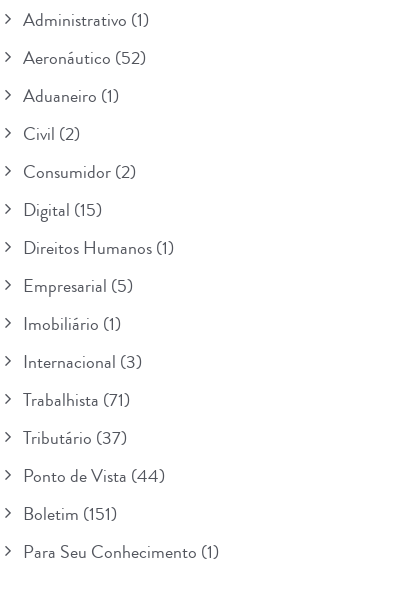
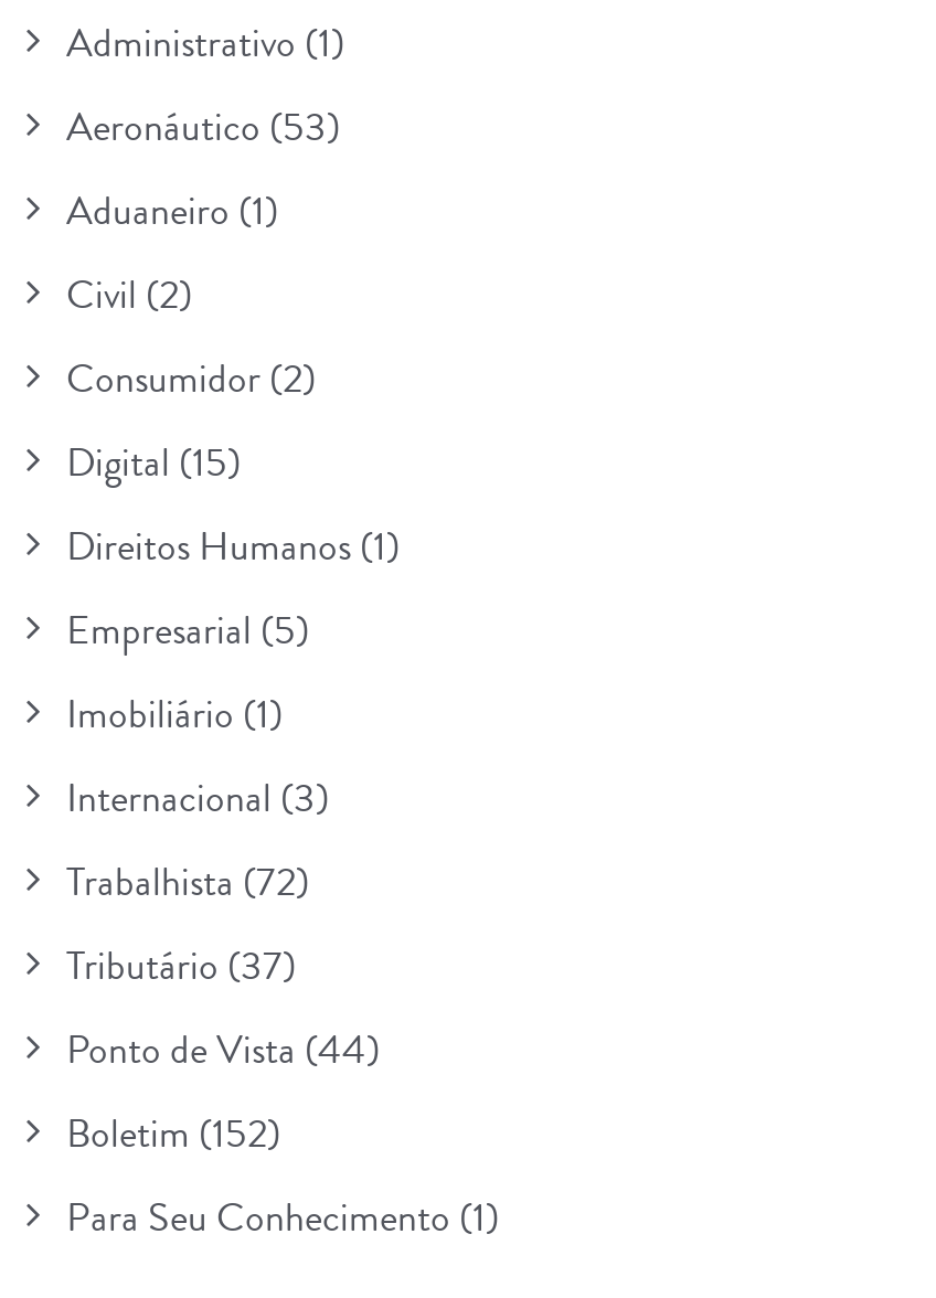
[23,45,146,71] Aeronáutico (52) -> [66,98,340,156] Aeronáutico (53)
[23,387,130,413] Trabalhista (71) -> [66,853,309,911] Trabalhista (72)
[23,501,117,527] Boletim (151) -> [66,1105,280,1162] Boletim (152)

